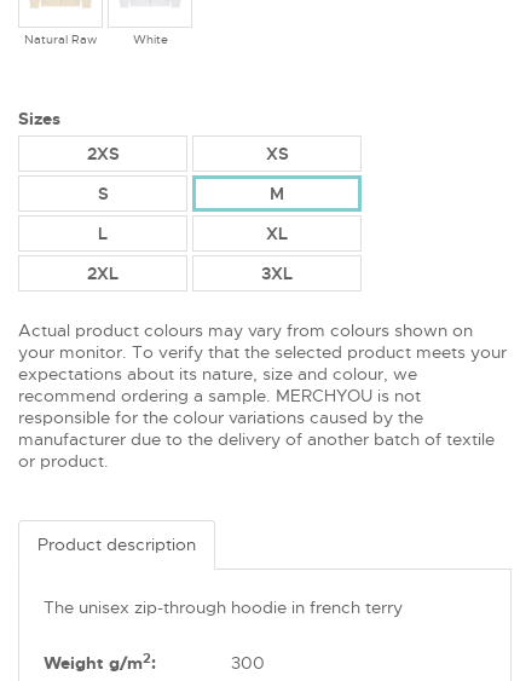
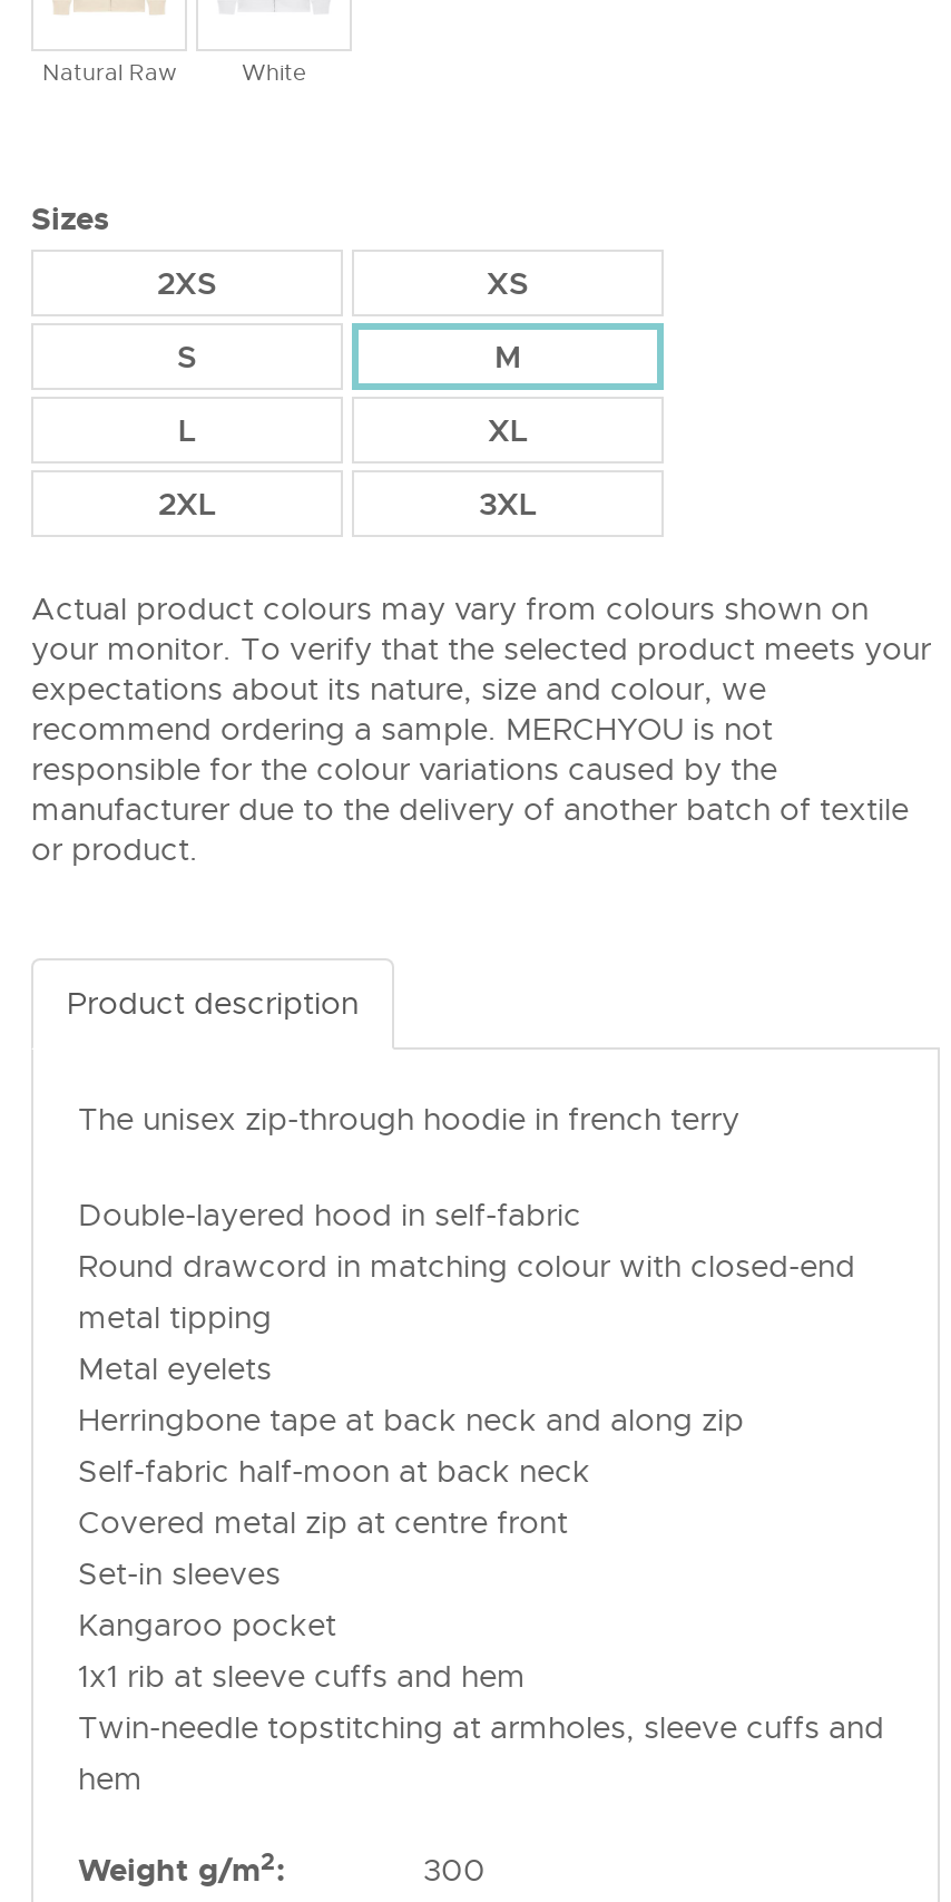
none -> [78,1194,884,1798] Double-layered hood in self-fabric | Round drawcord in matching colour with closed-end | metal tipping | Metal eyelets | Herringbone tape at back neck and along zip | Self-fabric half-moon at back neck | Covered metal zip at centre front | Set-in sleeves | Kangaroo pocket | 1x1 rib at sleeve cuffs and hem | Twin-needle topstitching at armholes, sleeve cuffs and | hem

